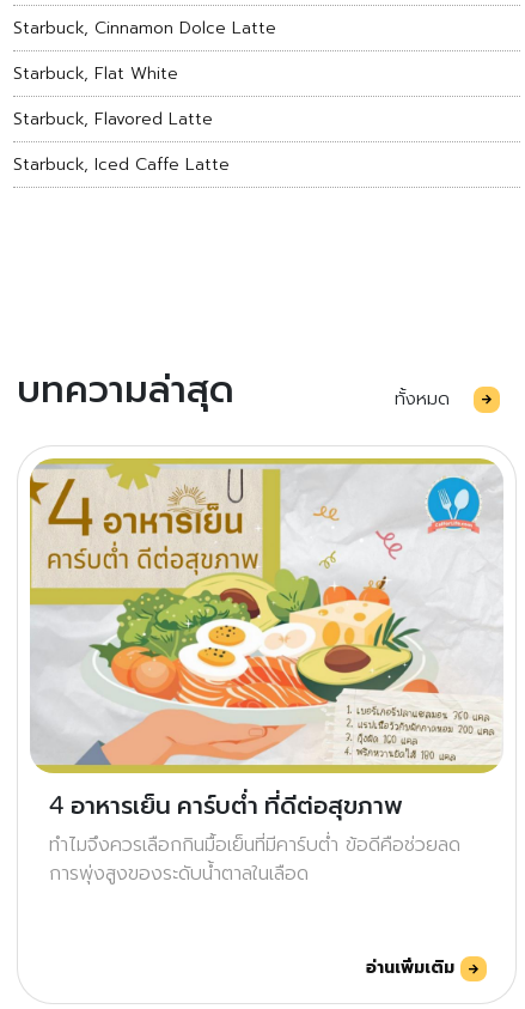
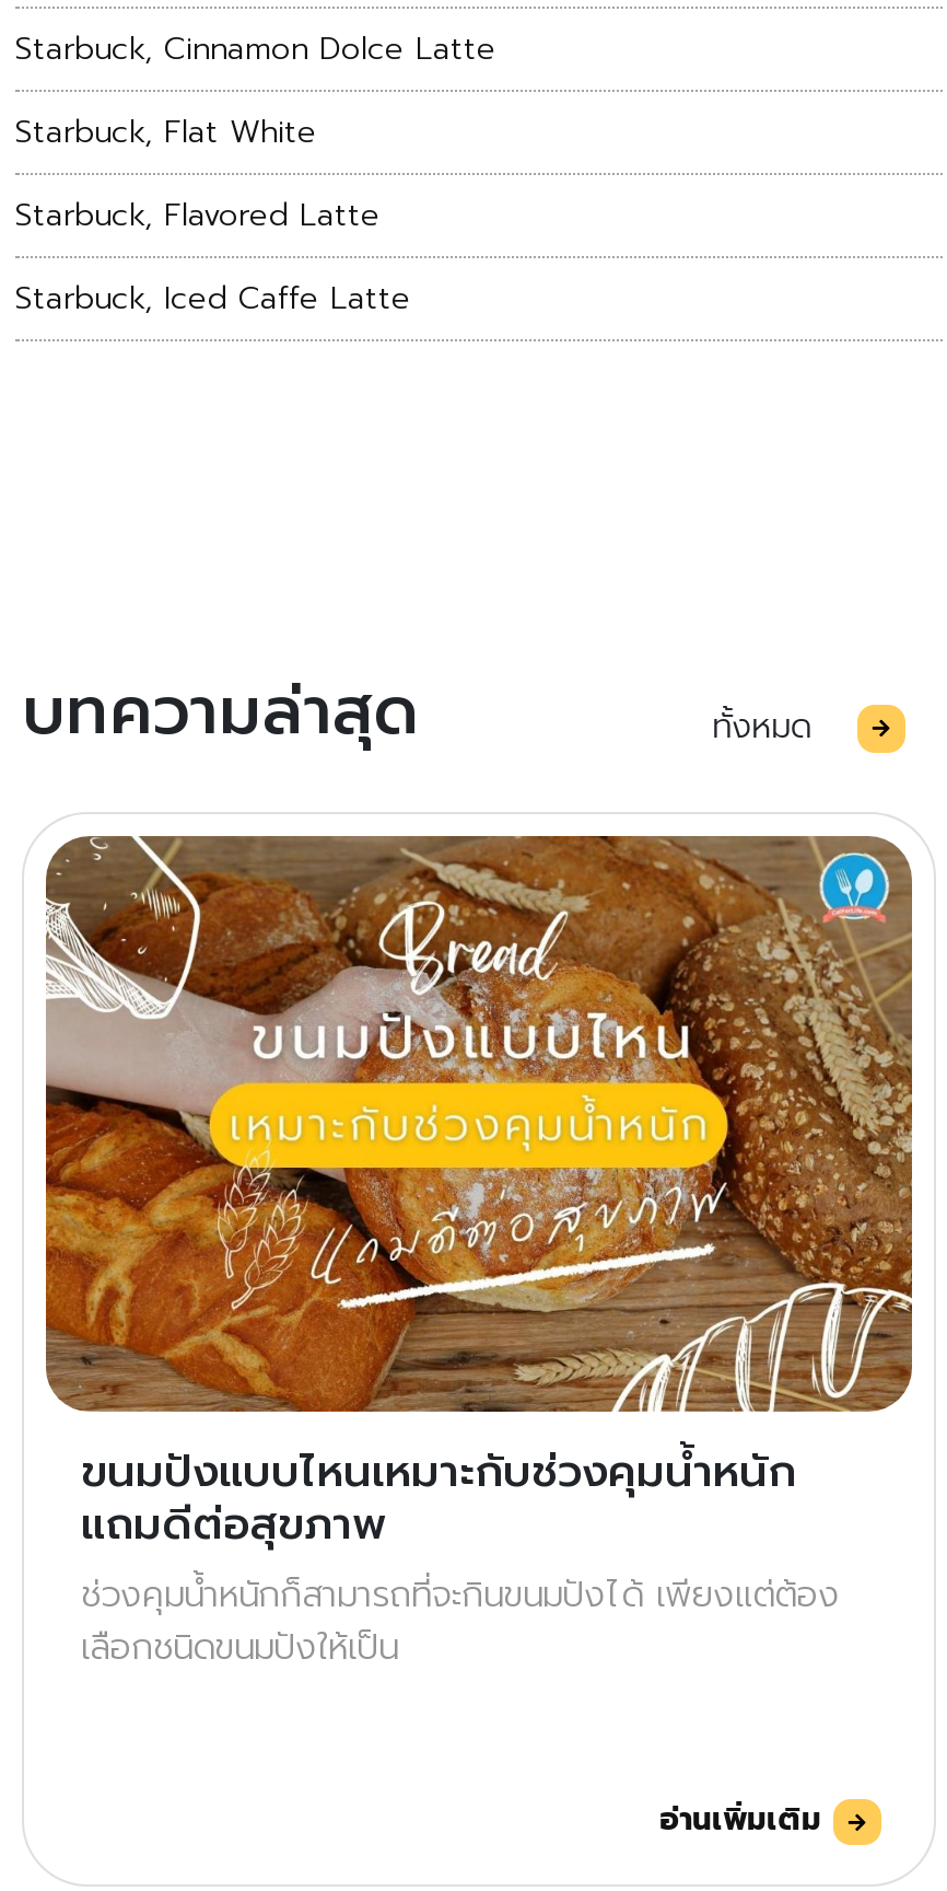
[29,457,503,888] [image] | 4 อาหารเย็น คาร์บต่ำ ที่ดีต่อสุขภาพ | ทำไมจึงควรเลือกกินมื้อเย็นที่มีคาร์บต่ำ ข้อดีคือช่วยลด | การพุ่งสูงของระดับน้ำตาลในเลือด -> [44,834,914,1675] [image] | ขนมปังแบบไหนเหมาะกับช่วงคุมน้ำหนัก | แถมดีต่อสุขภาพ | ช่วงคุมน้ำหนักก็สามารถที่จะกินขนมปังได้ เพียงแต่ต้อง | เลือกชนิดขนมปังให้เป็น

